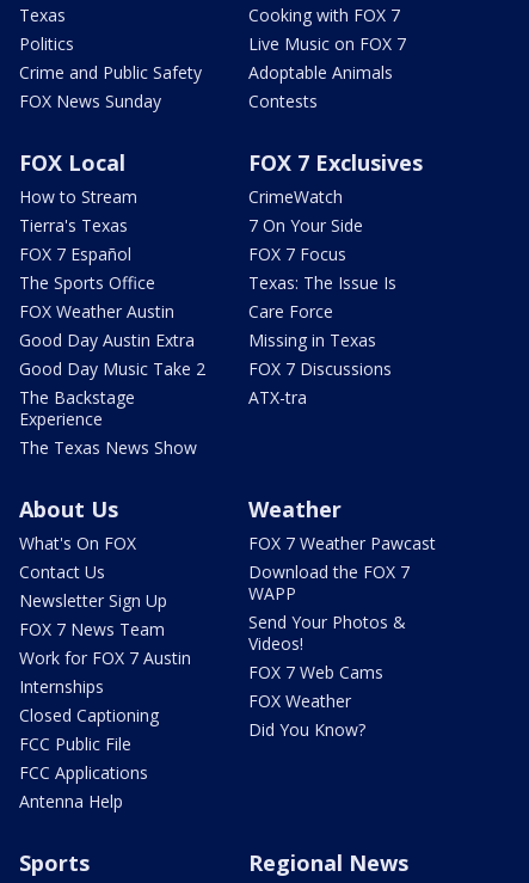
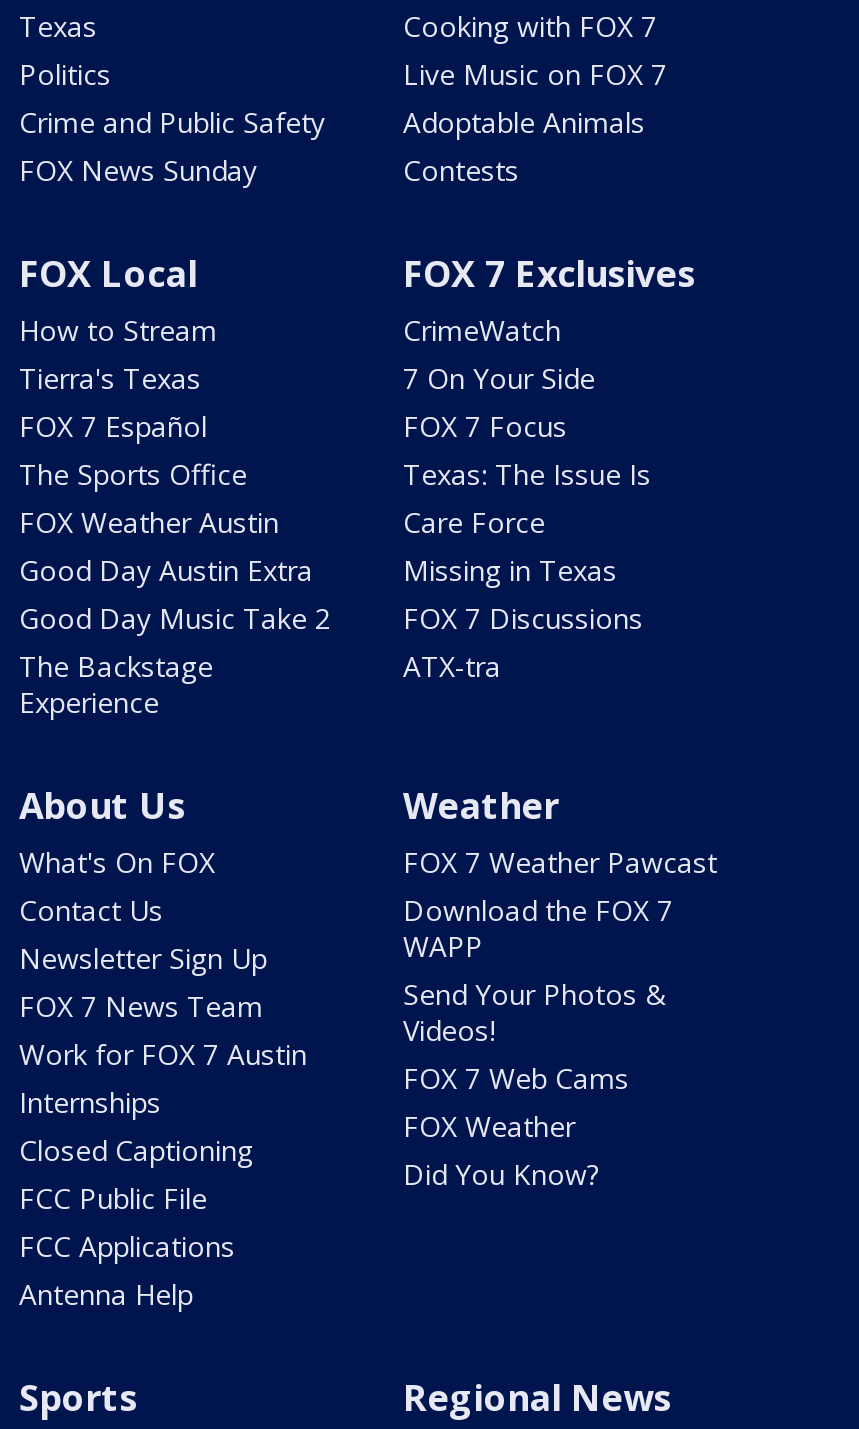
[19,436,197,459] The Texas News Show -> none

